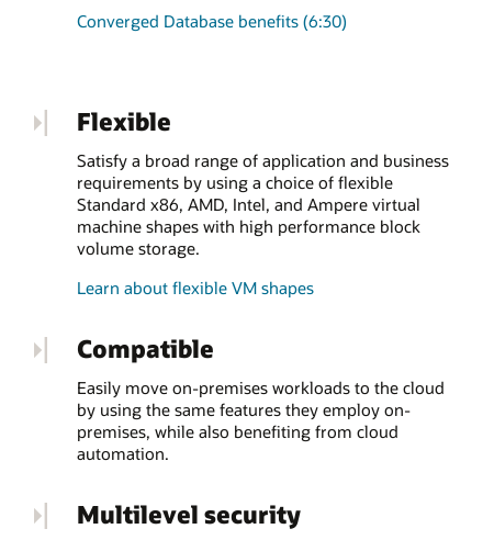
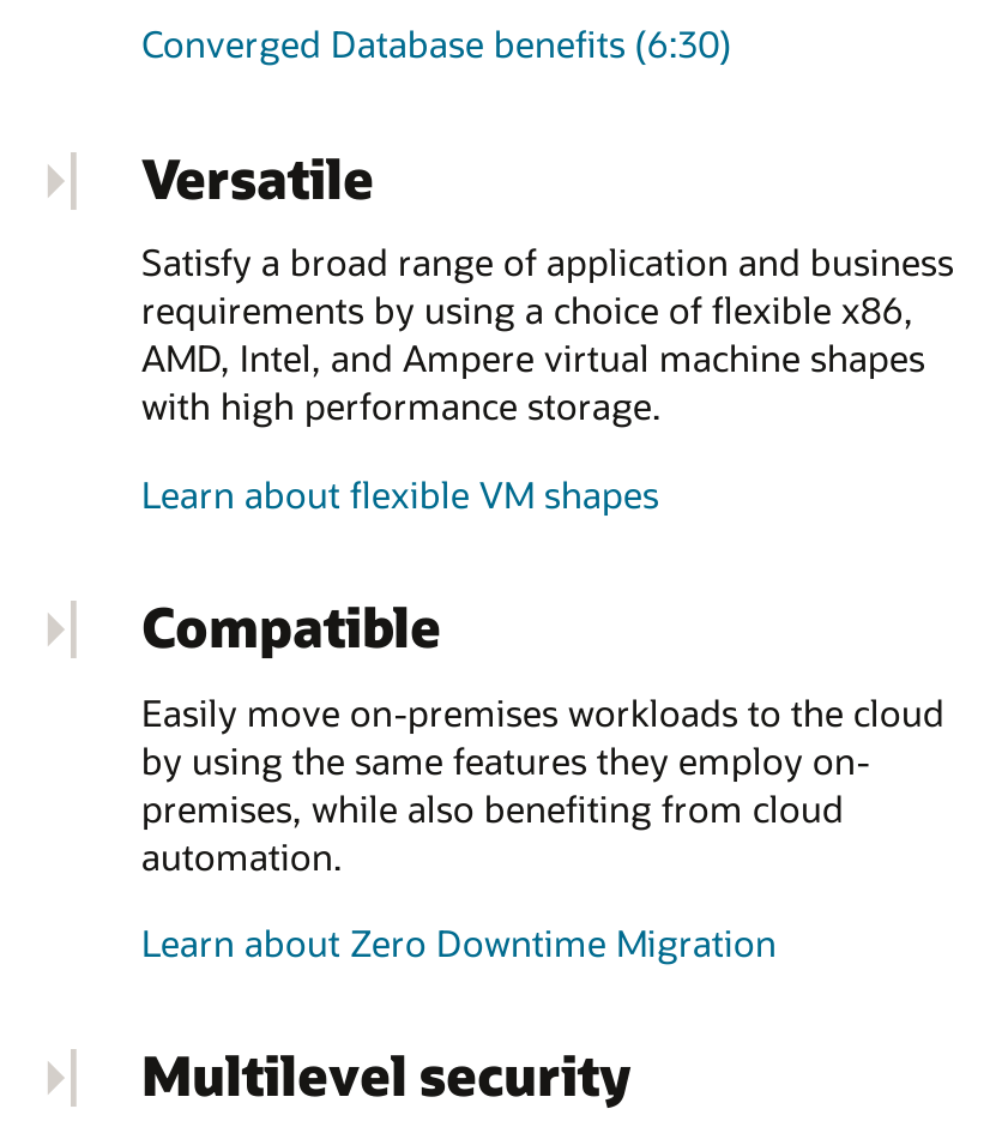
[77,104,171,137] Flexible -> [141,140,374,212] Versatile
moved [77,149,449,171] -> [141,238,954,286]: Satisfy a broad range of application and business
[77,171,420,259] requirements by using a choice of flexible | Standard x86, AMD, Intel, and Ampere virtual | machine shapes with high performance block | volume storage. -> [141,286,925,429] requirements by using a choice of flexible x86, | AMD, Intel, and Ampere virtual machine shapes | with high performance storage.
moved [77,277,445,464] -> [141,469,944,879]: Learn about flexible VM shapes | Compatible | Easily move on-premises workloads to the cloud | by using the same features they employ on- | premises, while also benefiting from cloud | automation.
none -> [141,918,777,966] Learn about Zero Downtime Migration

